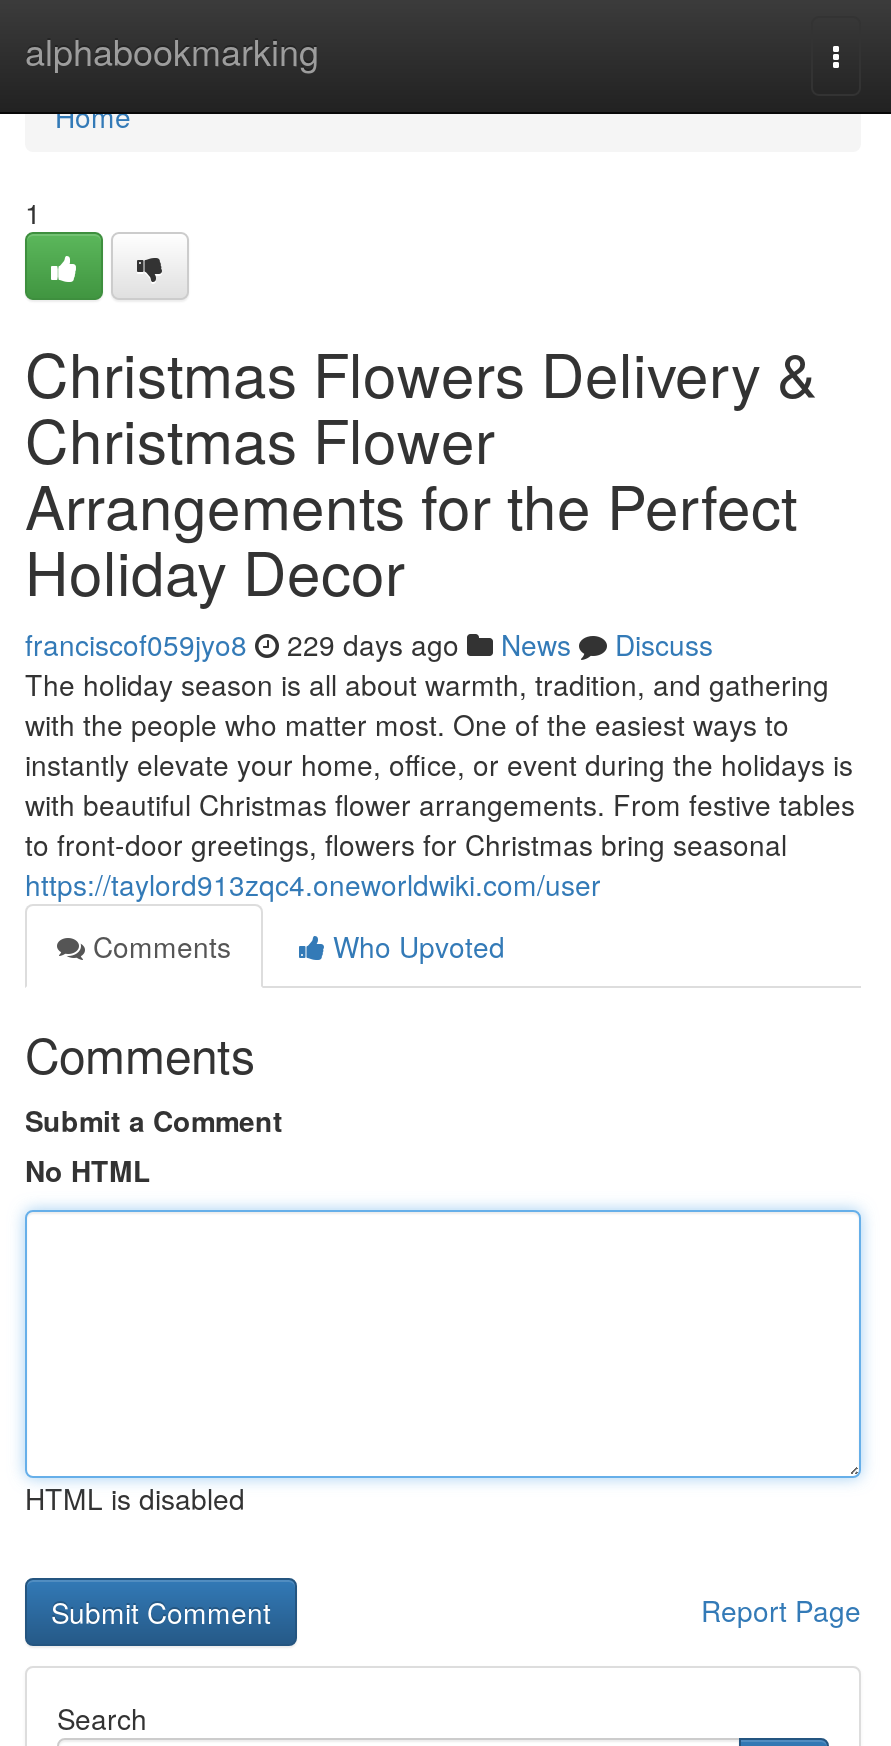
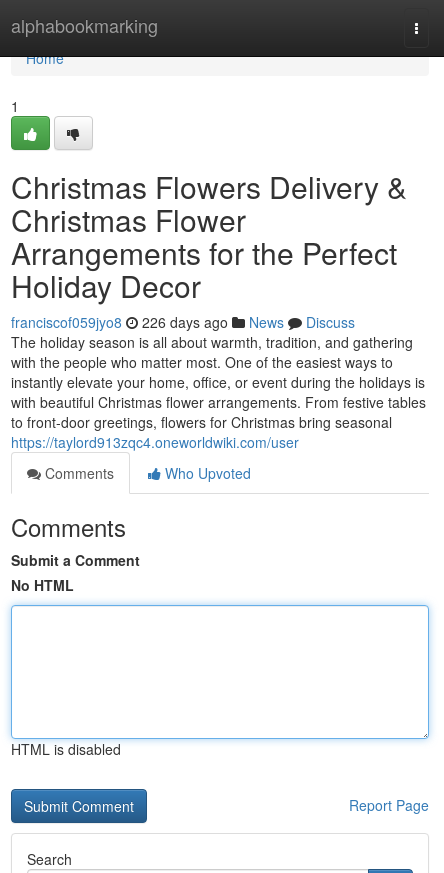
[25,624,713,664] franciscof059jyo8 229 days ago News Discuss -> [11,312,355,332] franciscof059jyo8 226 days ago News Discuss

